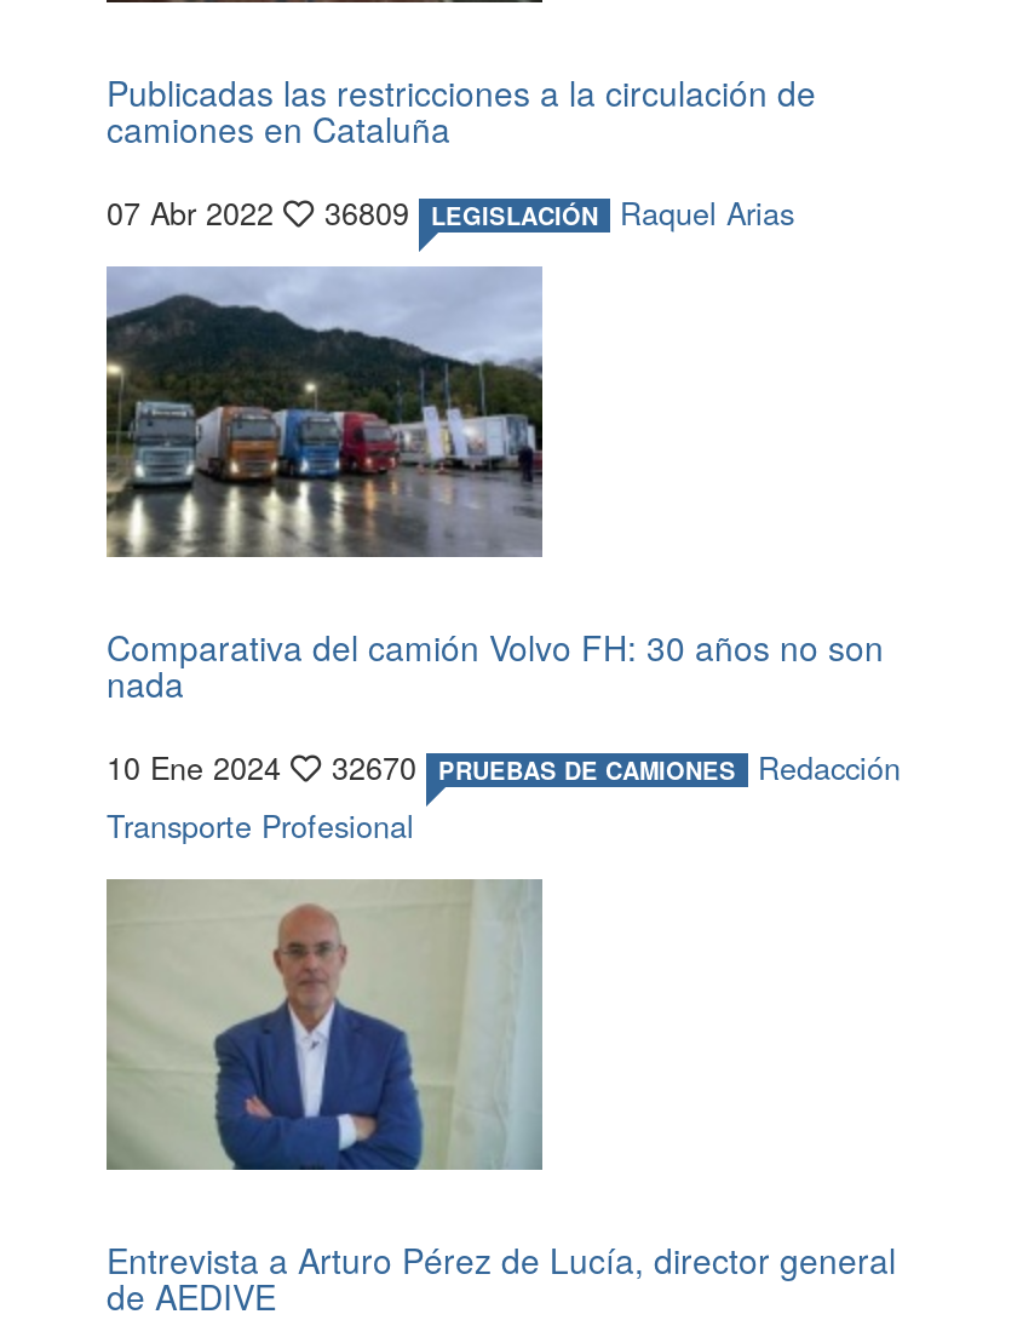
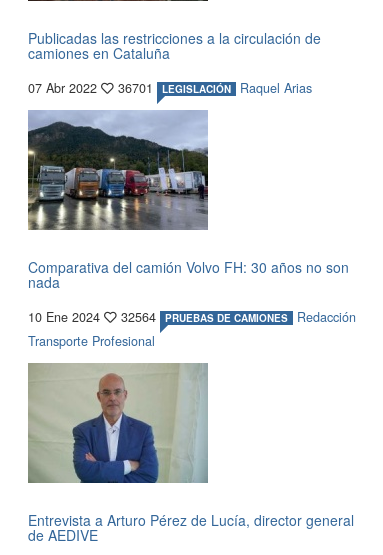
[107,192,794,235] 07 Abr 2022 36809 LEGISLACIÓN Raquel Arias -> [28,79,312,97] 07 Abr 2022 36701 LEGISLACIÓN Raquel Arias
[107,746,901,790] 10 Ene 2024 32670 PRUEBAS DE CAMIONES Redacción -> [28,308,356,326] 10 Ene 2024 32564 PRUEBAS DE CAMIONES Redacción

